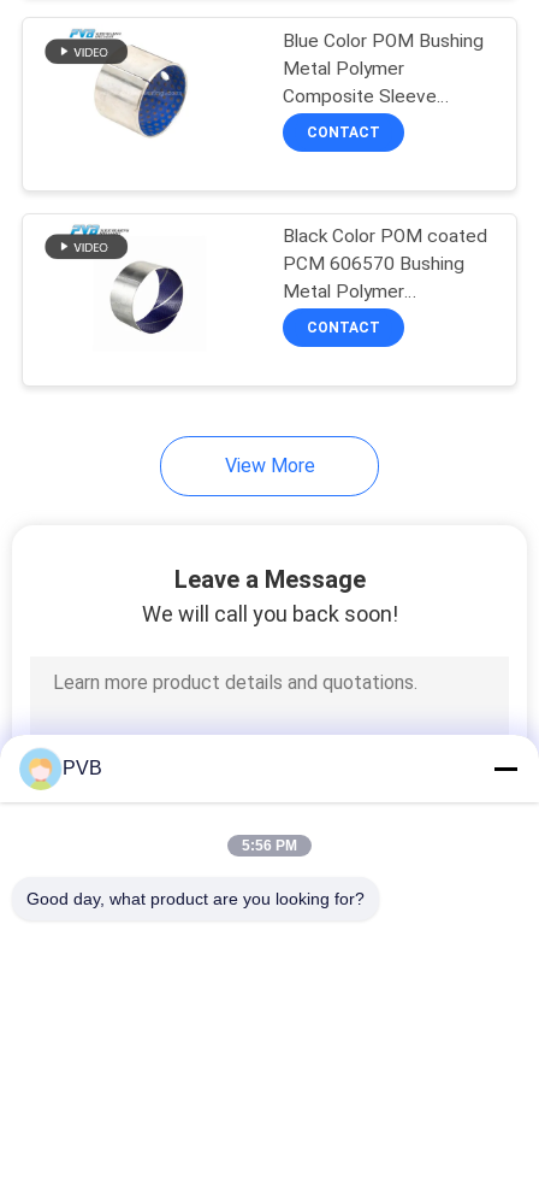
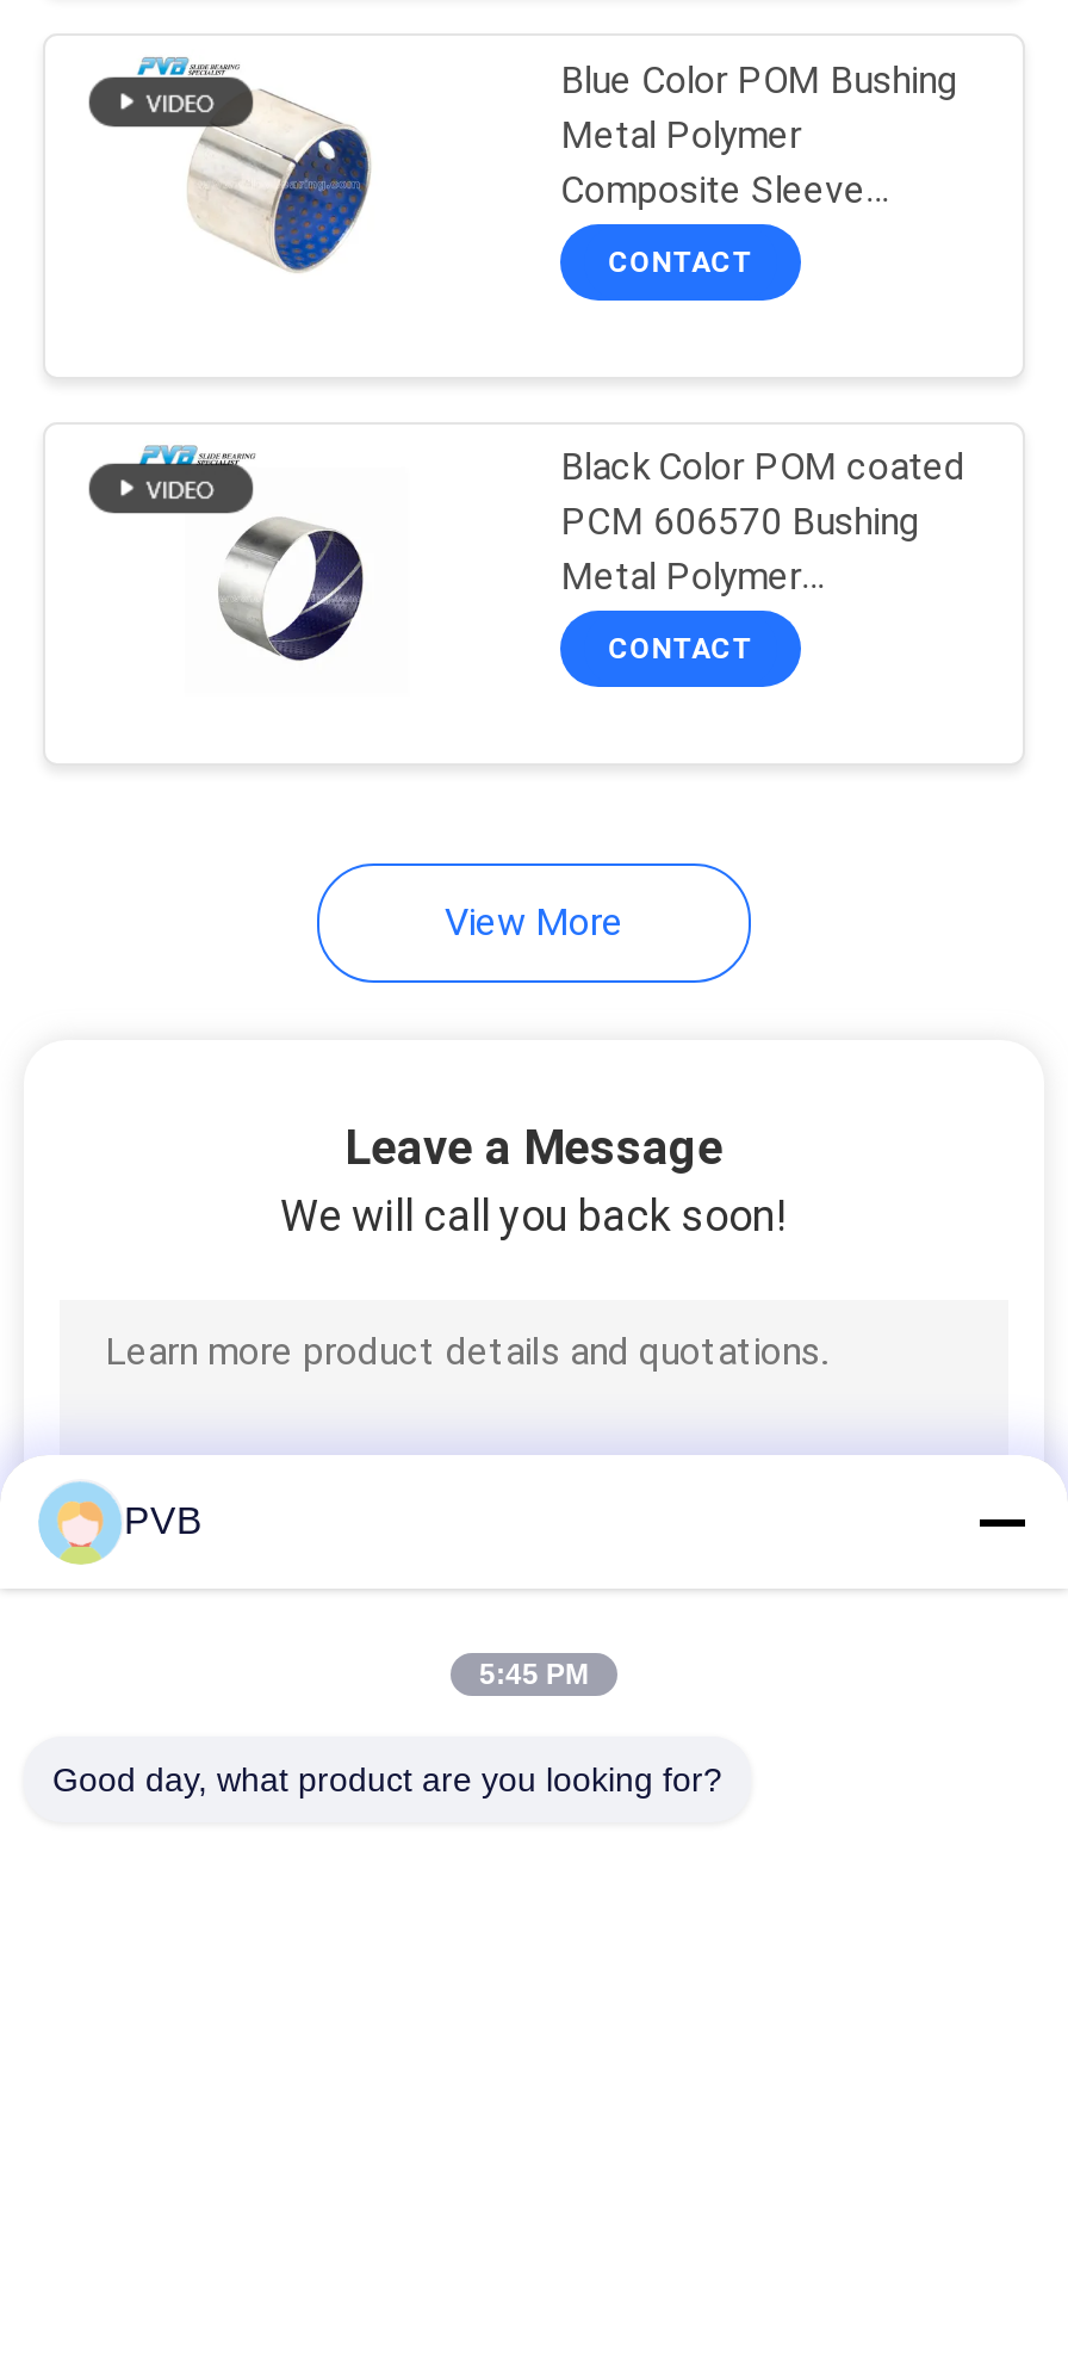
[242,837,297,854] 5:56 PM -> [479,1658,589,1691] 5:45 PM

